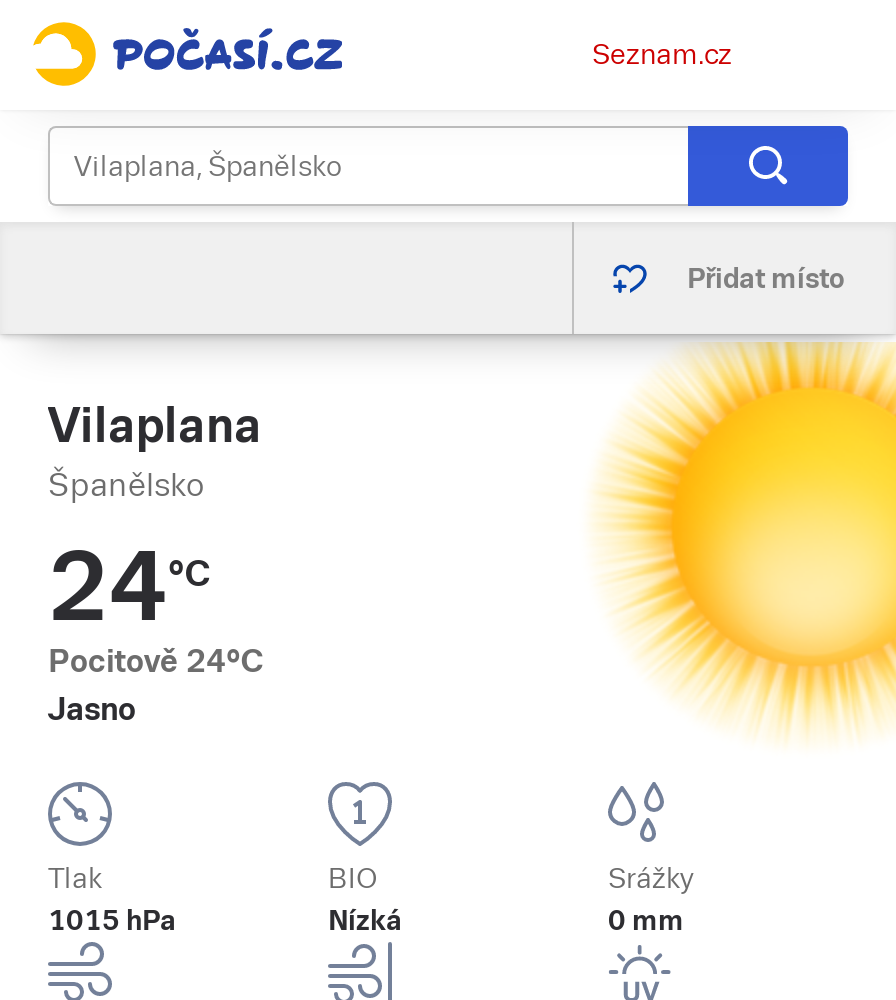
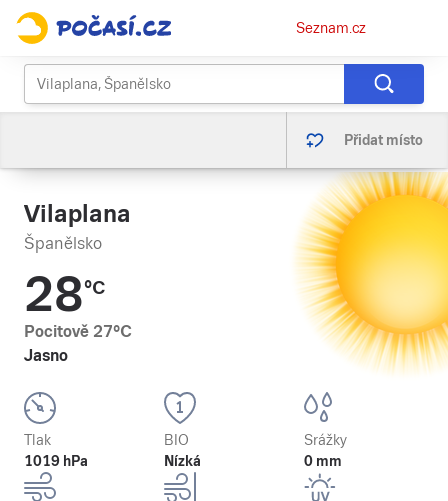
[48,532,210,642] 24°C -> [24,267,105,322] 28°C
[48,642,264,680] Pocitově 24°C -> [24,322,132,341] Pocitově 27°C
[48,904,176,936] 1015 hPa -> [24,453,88,469] 1019 hPa

